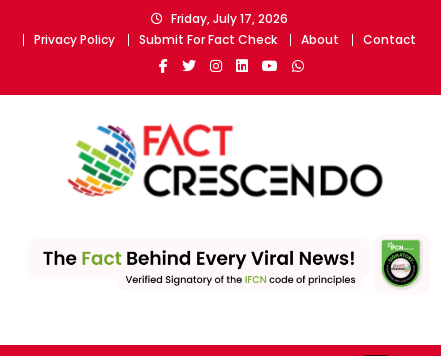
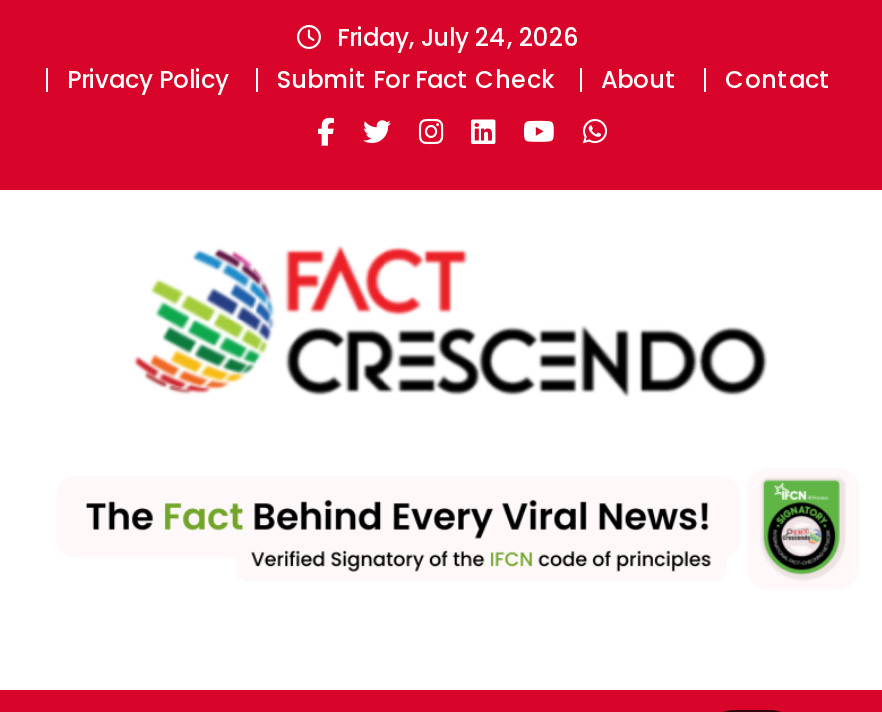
[170,10,287,27] Friday, July 17, 2026 -> [337,20,579,54] Friday, July 24, 2026

